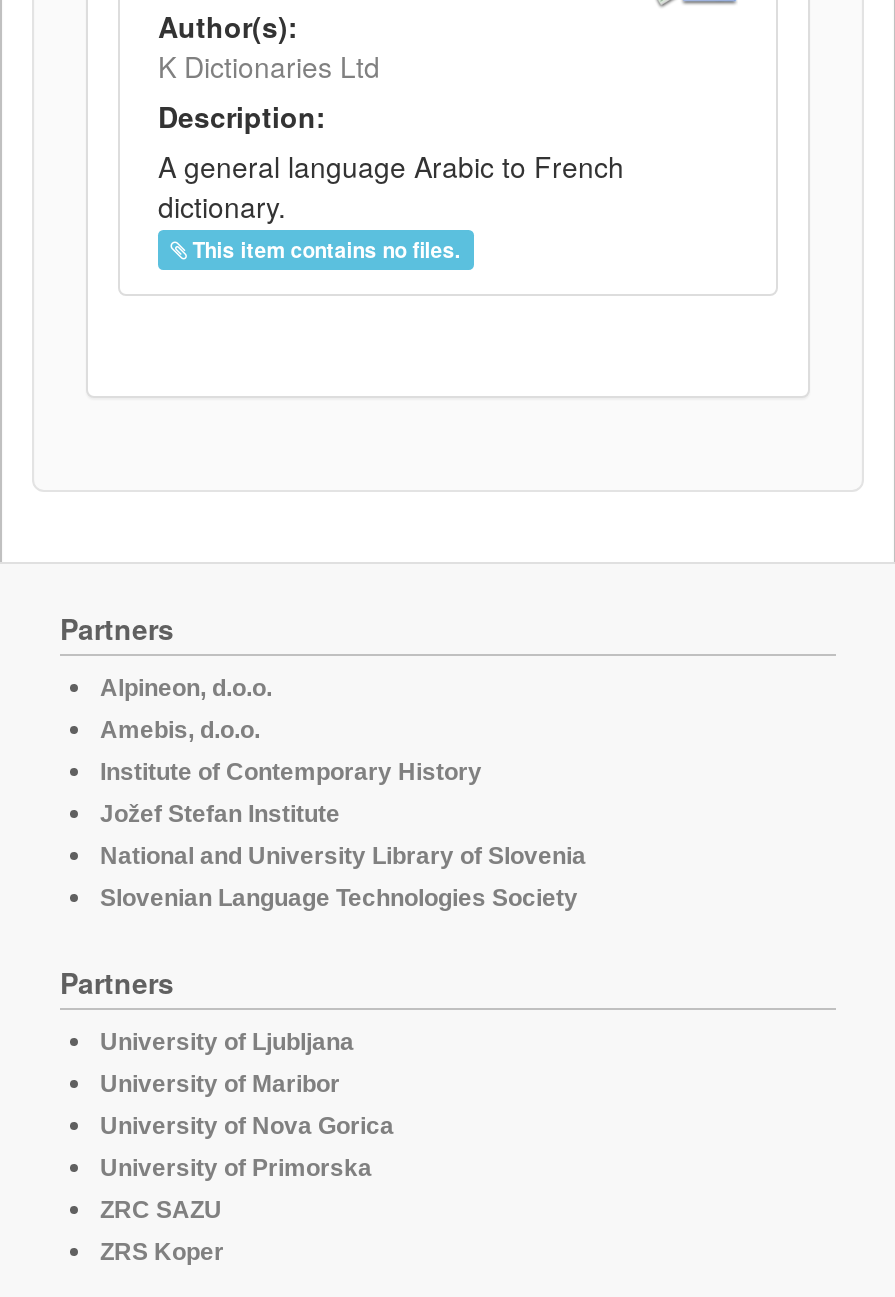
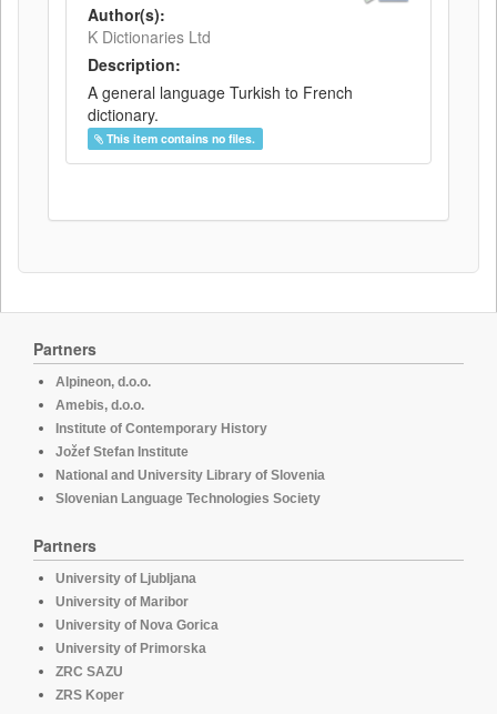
[158,146,624,186] A general language Arabic to French -> [88,81,353,103] A general language Turkish to French

